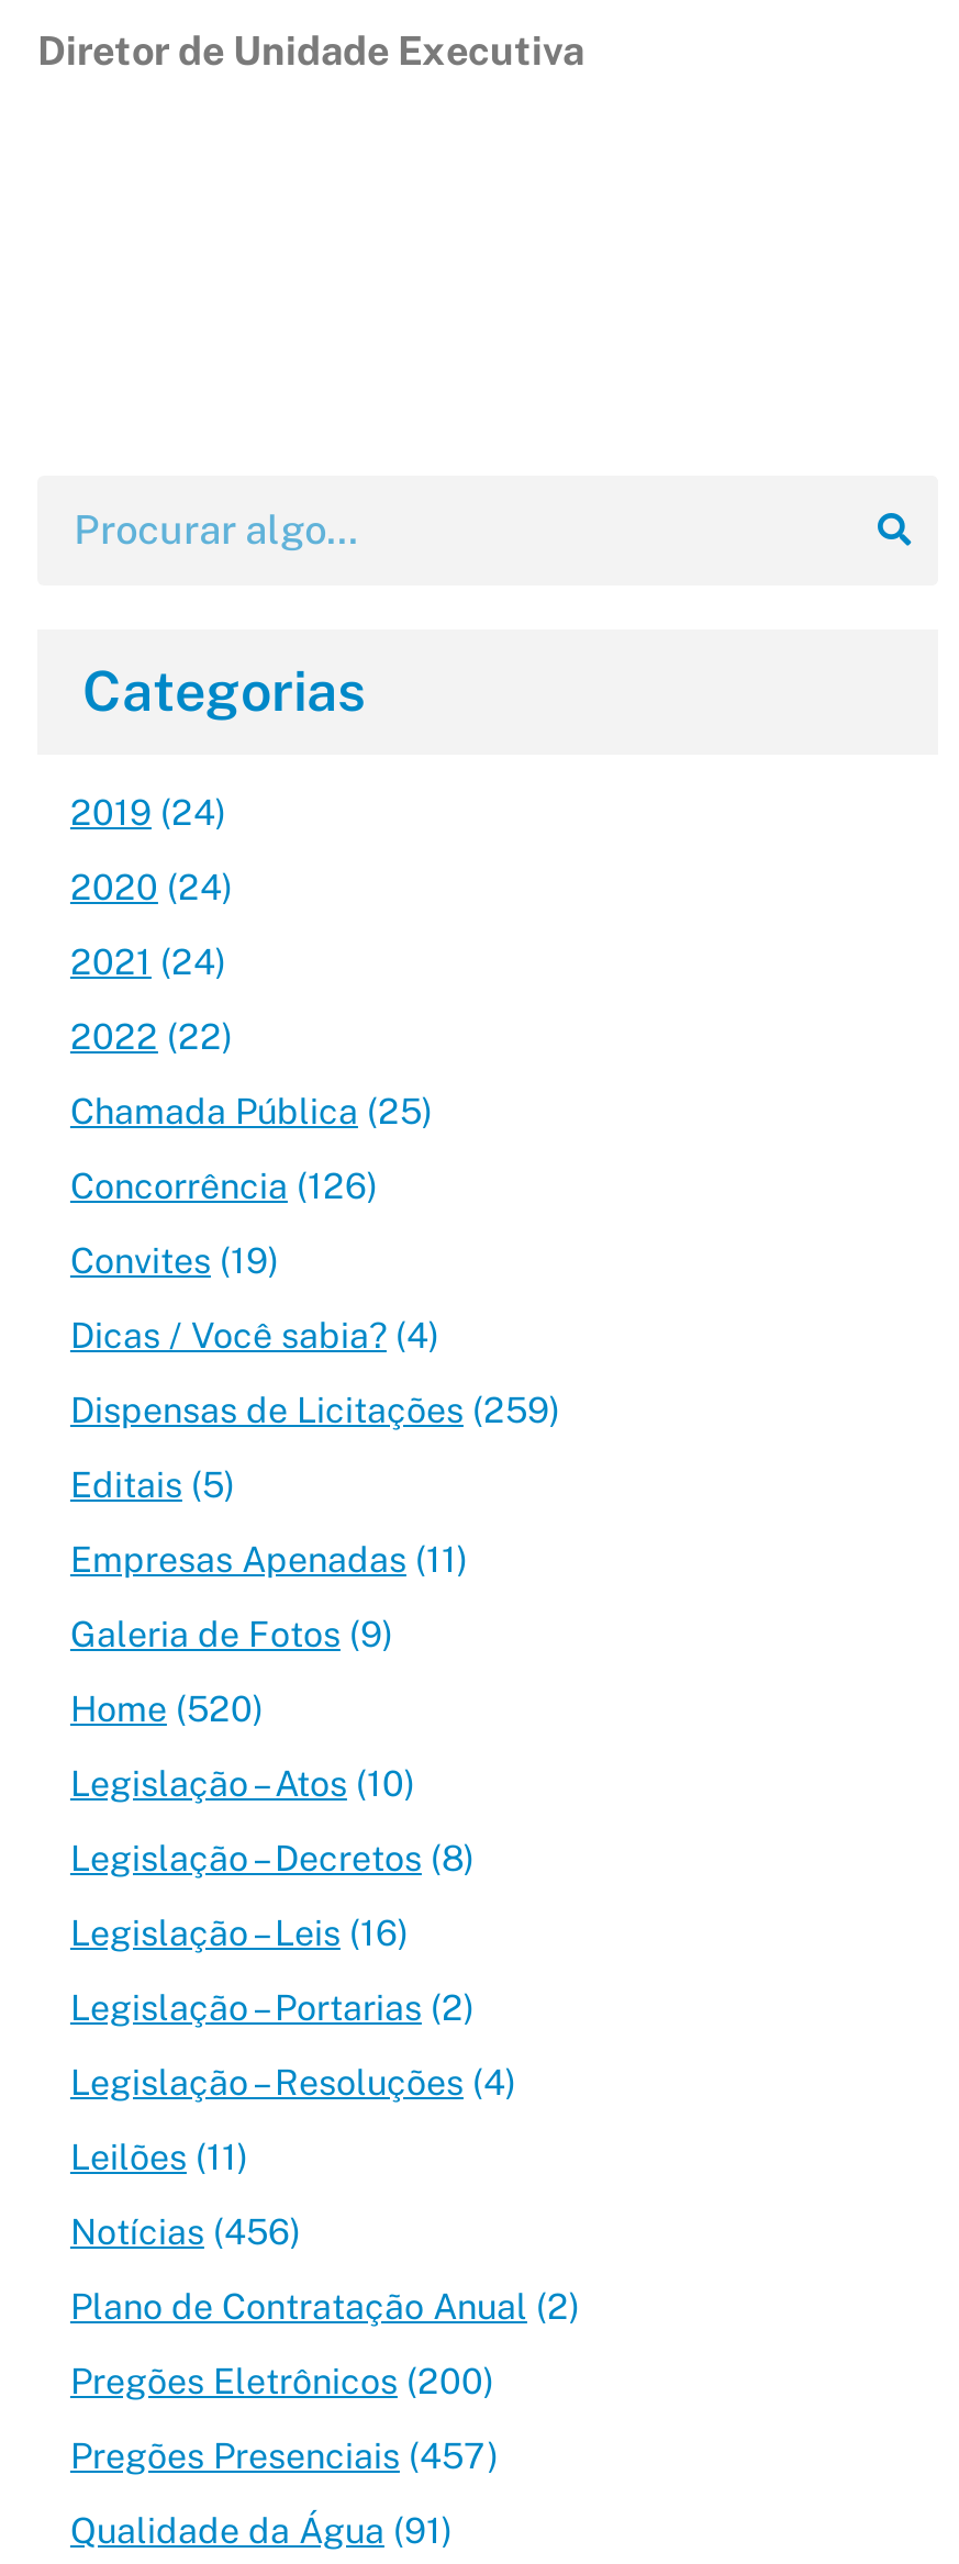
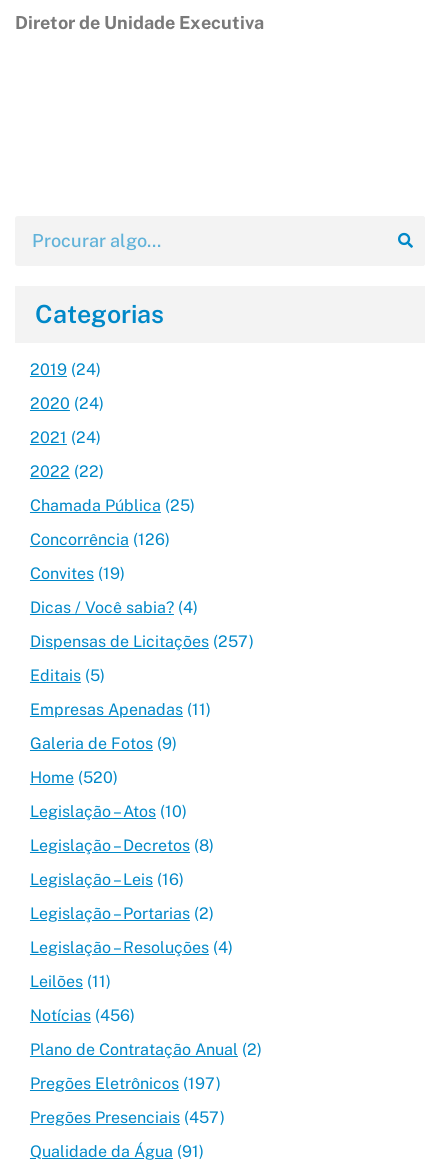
[70,1389,560,1431] Dispensas de Licitações (259) -> [30,632,254,651] Dispensas de Licitações (257)
[70,2361,494,2402] Pregões Eletrônicos (200) -> [30,1074,221,1093] Pregões Eletrônicos (197)

